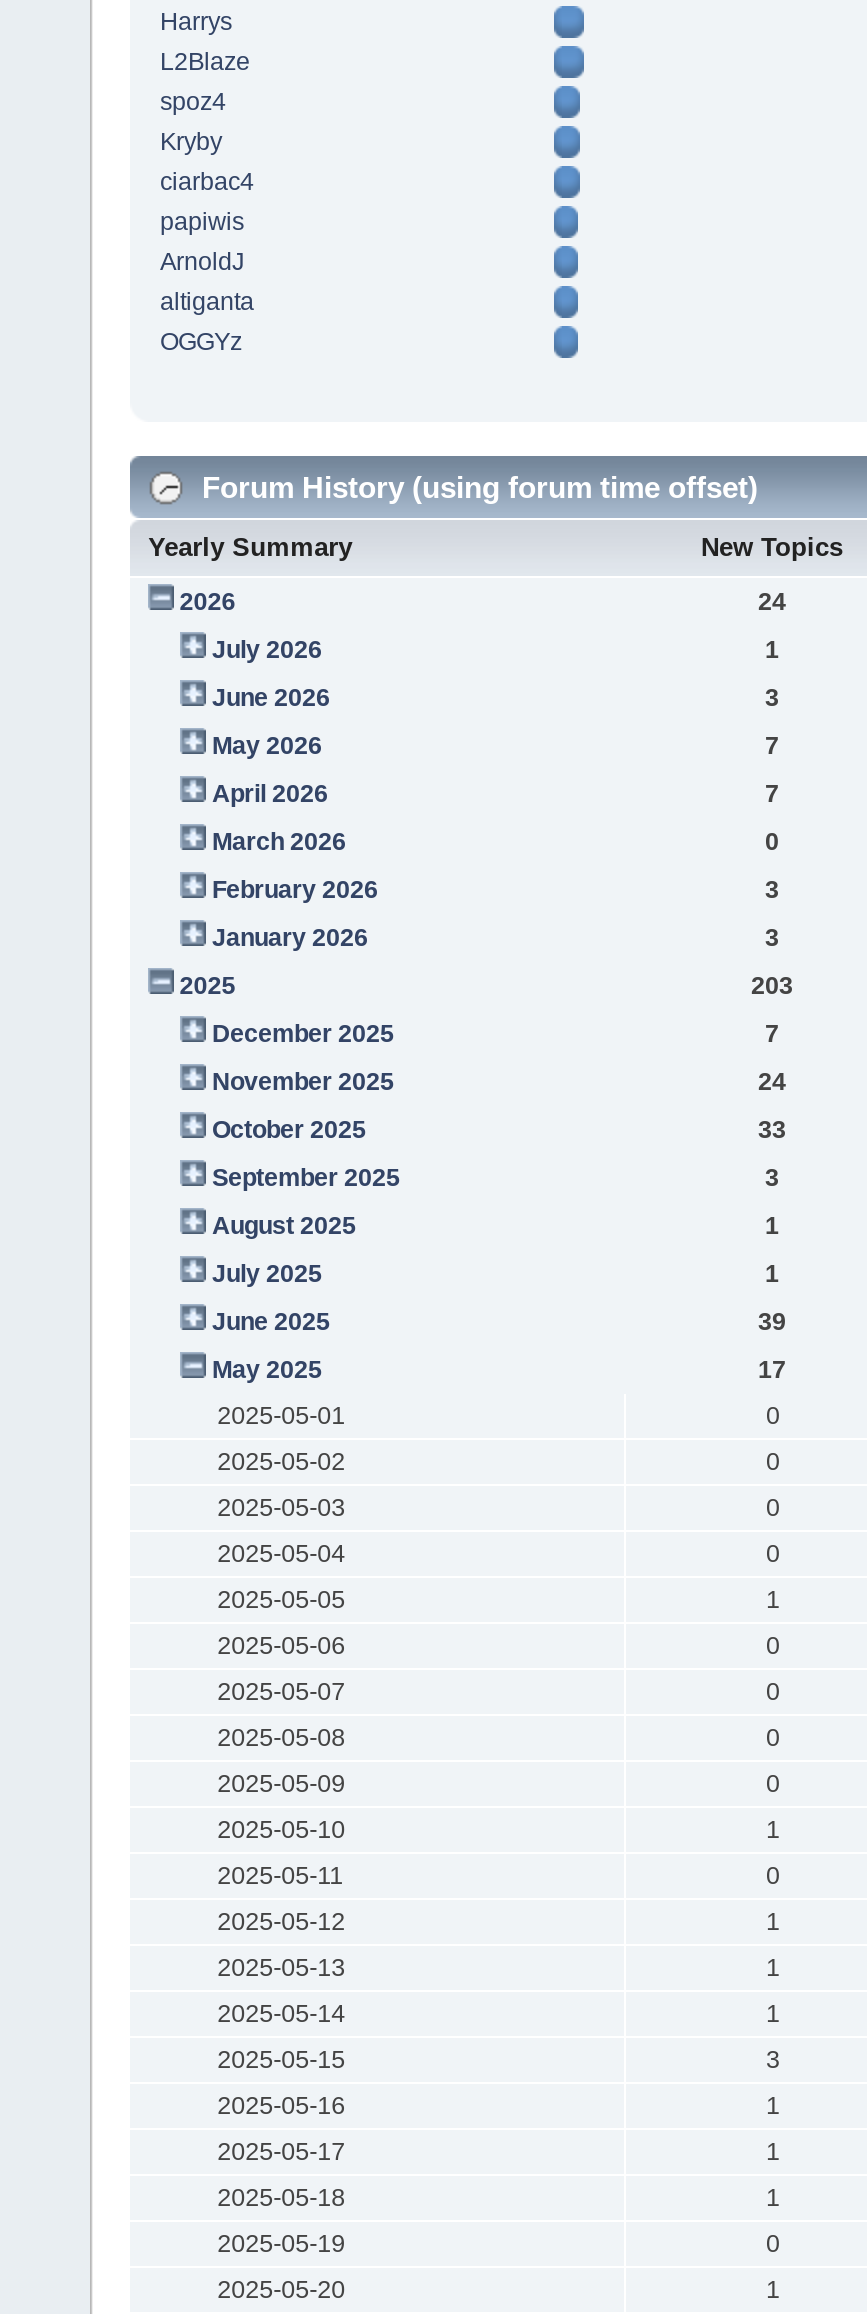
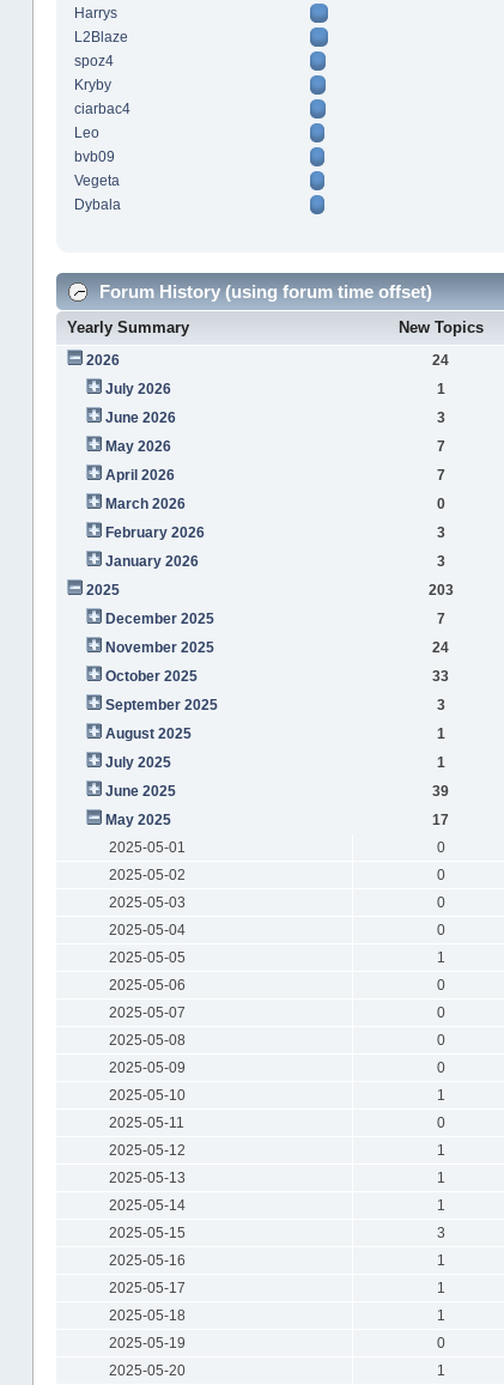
[160,209,254,357] papiwis | ArnoldJ | altiganta | OGGYz -> [74,125,121,214] Leo | bvb09 | Vegeta | Dybala

